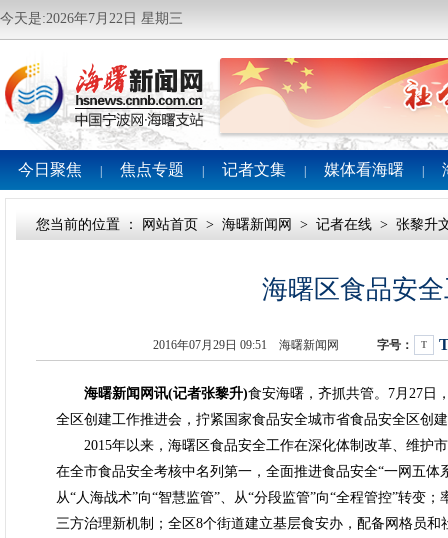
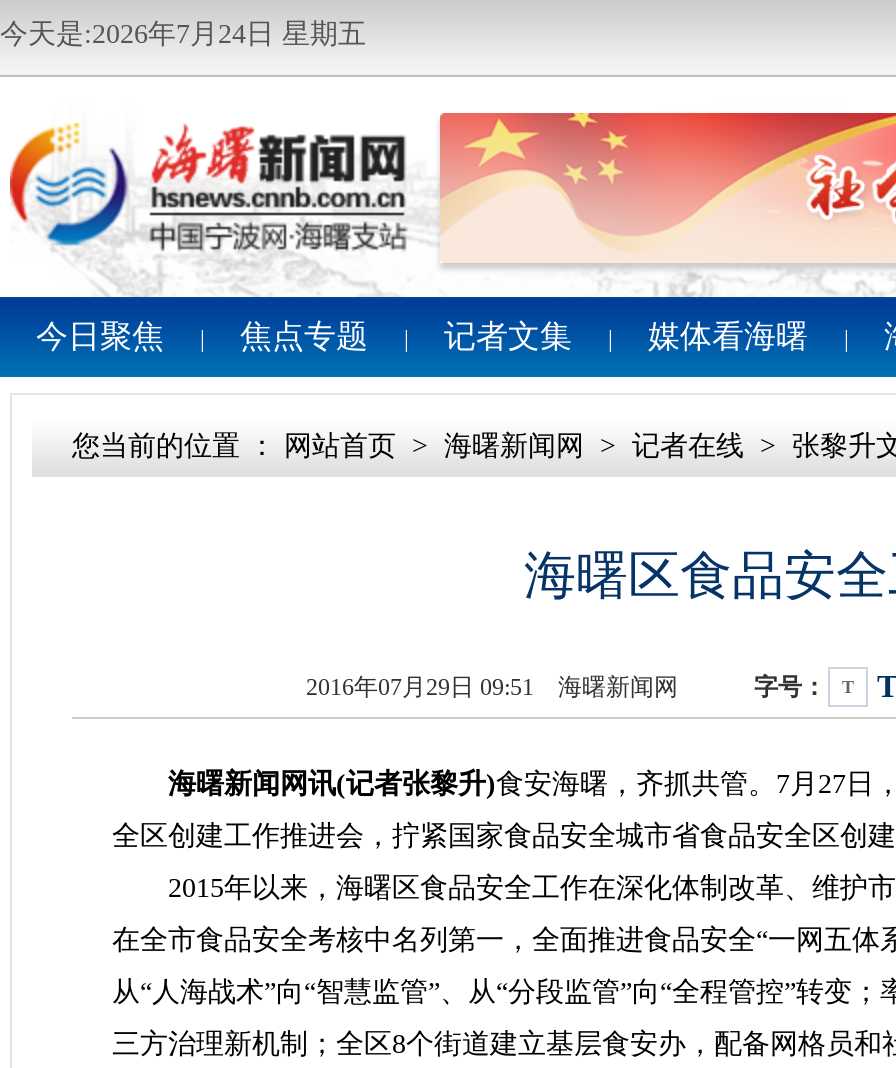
[0,11,183,26] 今天是:2026年7月22日 星期三 -> [0,19,366,49] 今天是:2026年7月24日 星期五

